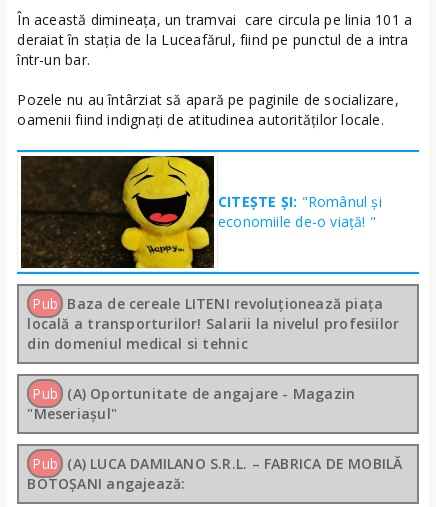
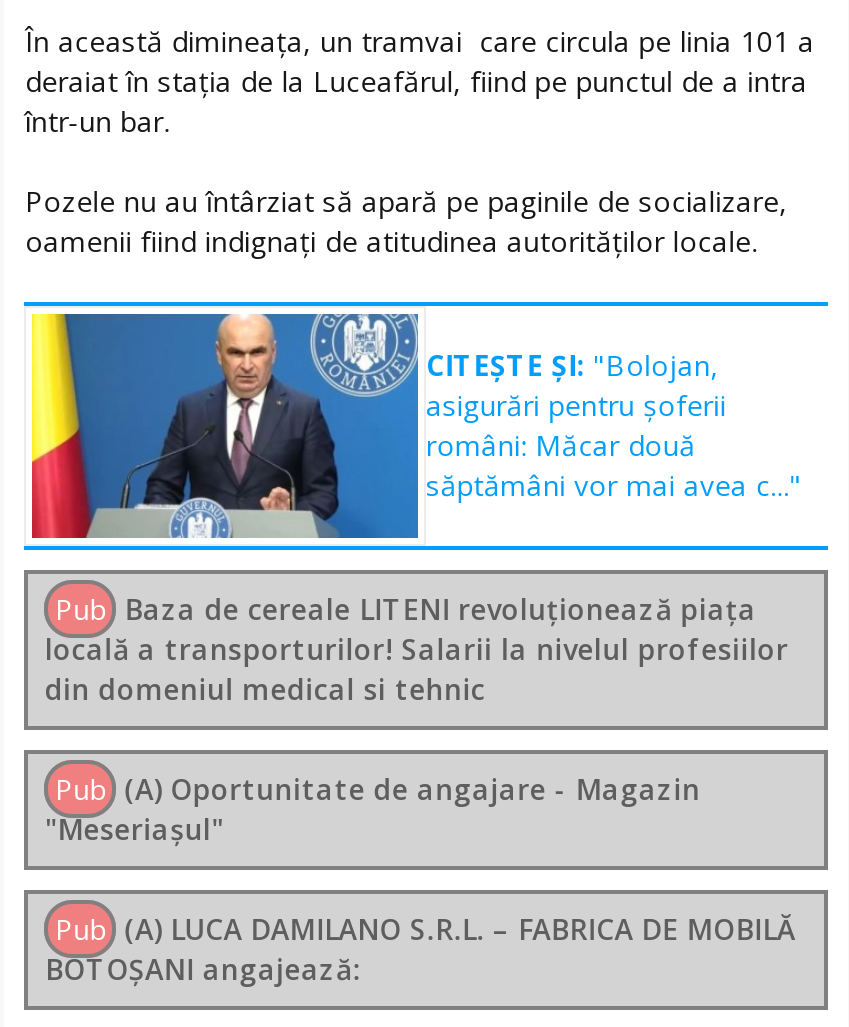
[20,155,382,269] [image] | CITEȘTE ȘI: "Românul și | economiile de-o viață! " -> [30,312,802,540] [image] | CITEȘTE ȘI: "Bolojan, | asigurări pentru șoferii | români: Măcar două | săptămâni vor mai avea c..."

